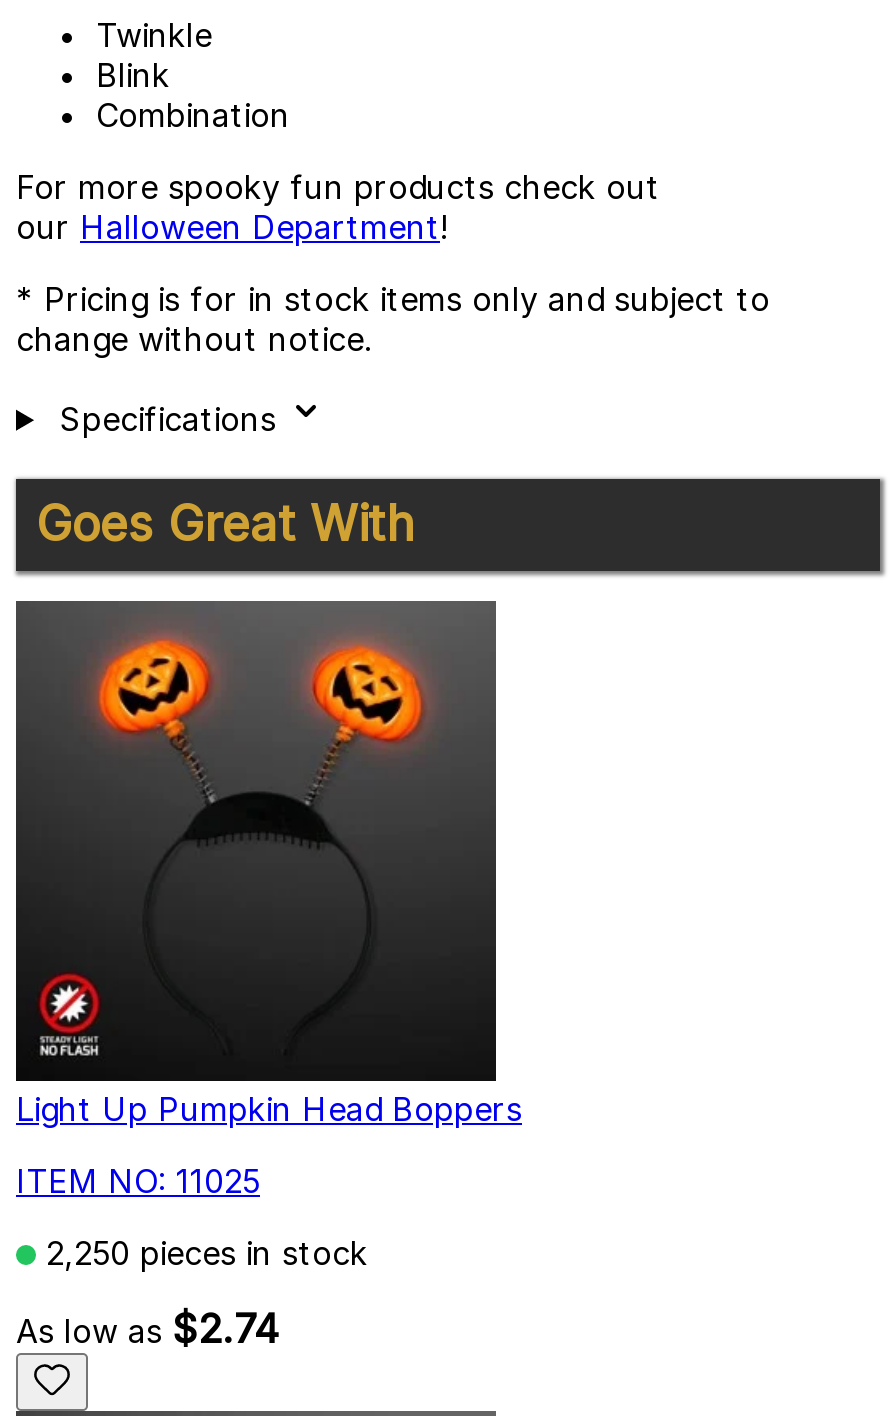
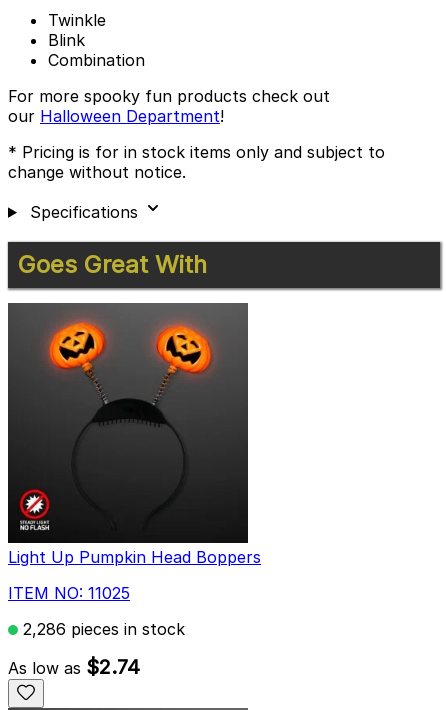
[36,1233,368,1273] 2,250 pieces in stock -> [18,619,185,639] 2,286 pieces in stock

